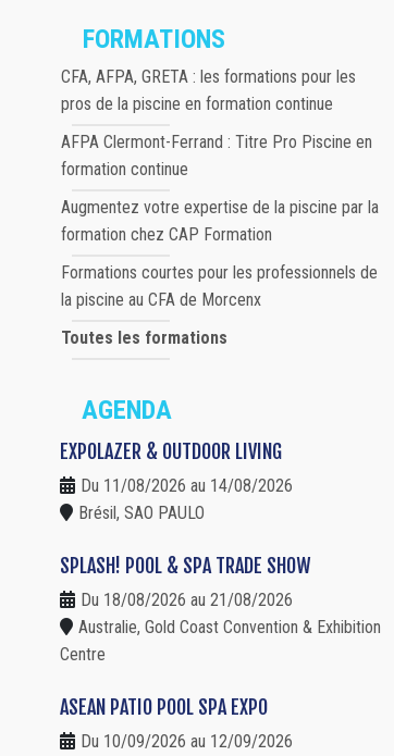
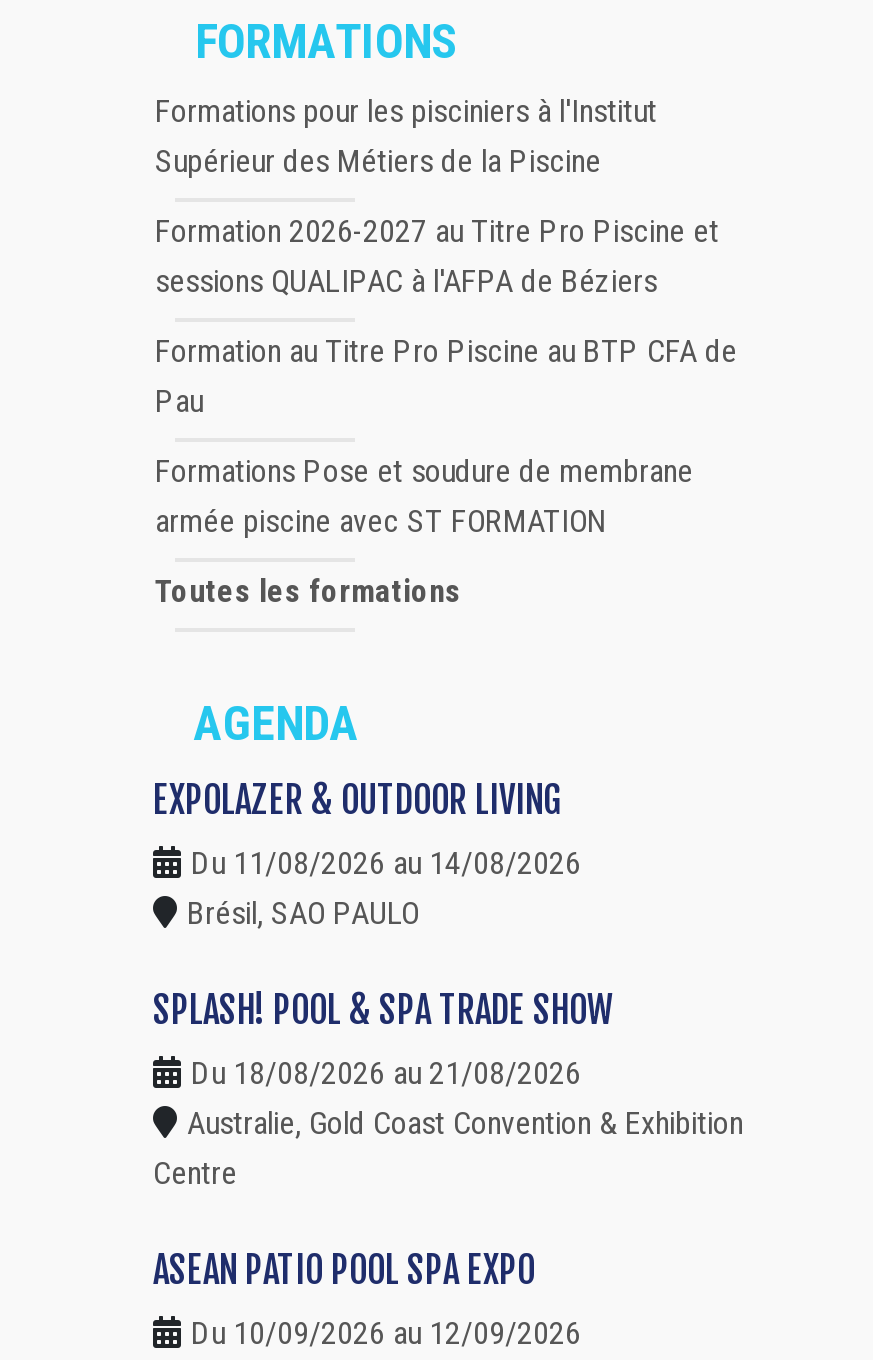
[61,66,356,114] CFA, AFPA, GRETA : les formations pour les | pros de la piscine en formation continue -> [155,91,657,179] Formations pour les pisciniers à l'Institut | Supérieur des Métiers de la Piscine
[61,131,372,179] AFPA Clermont-Ferrand : Titre Pro Piscine en | formation continue -> [155,211,719,299] Formation 2026-2027 au Titre Pro Piscine et | sessions QUALIPAC à l'AFPA de Béziers
[61,196,379,244] Augmentez votre expertise de la piscine par la | formation chez CAP Formation -> [155,331,737,419] Formation au Titre Pro Piscine au BTP CFA de | Pau
[61,262,378,309] Formations courtes pour les professionnels de | la piscine au CFA de Morcenx -> [155,451,693,539] Formations Pose et soudure de membrane | armée piscine avec ST FORMATION

